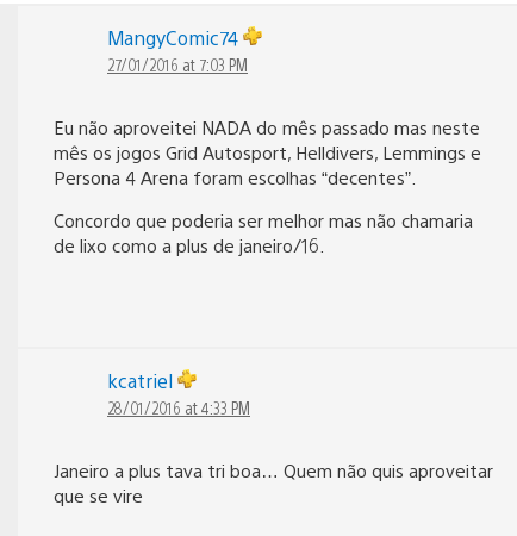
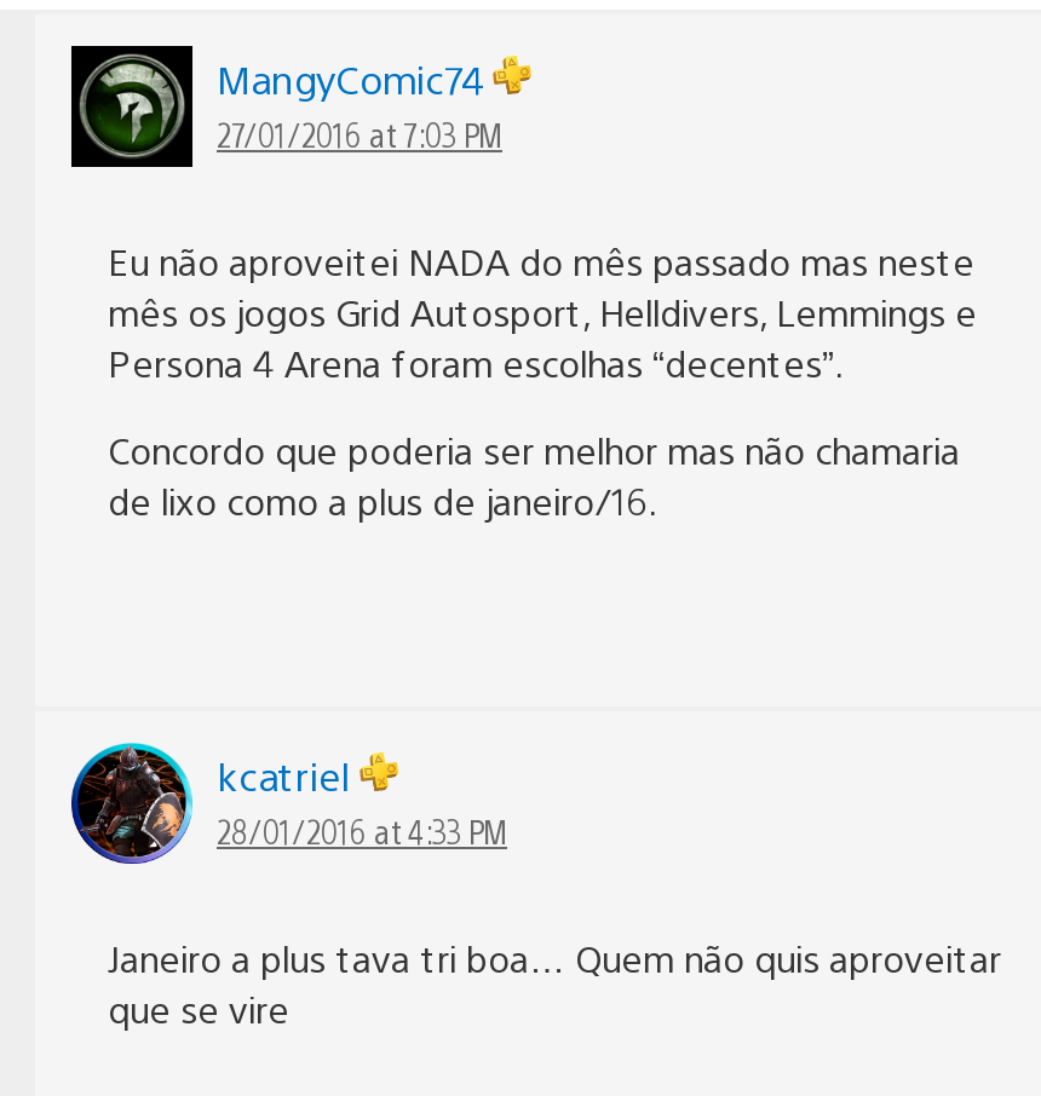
none -> [69,44,195,169] [image]
none -> [69,740,195,866] [image]

